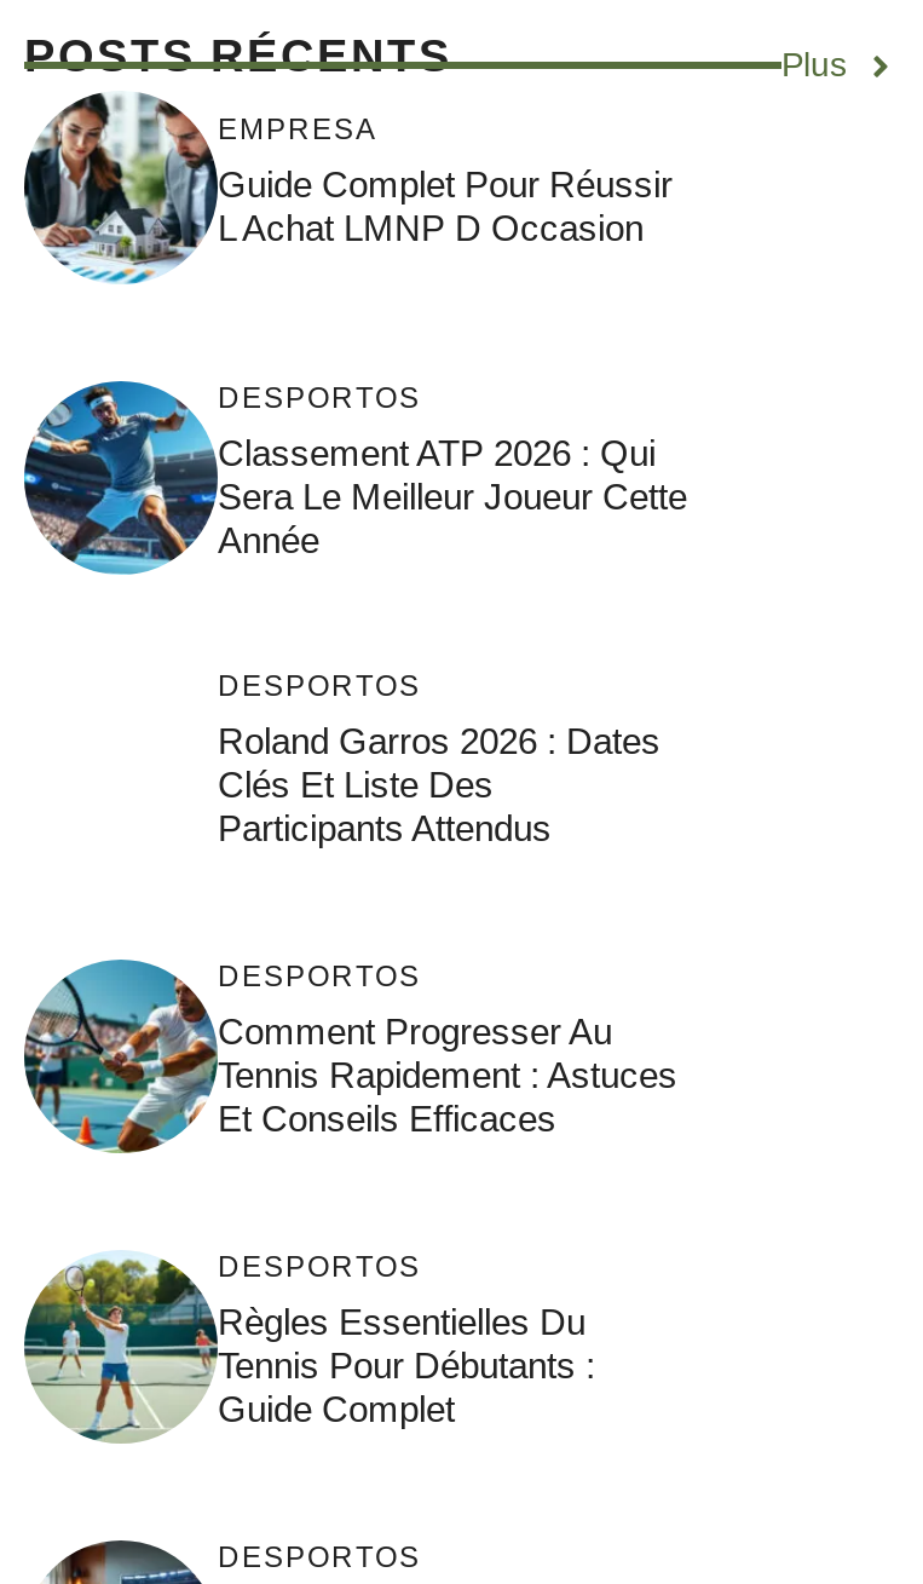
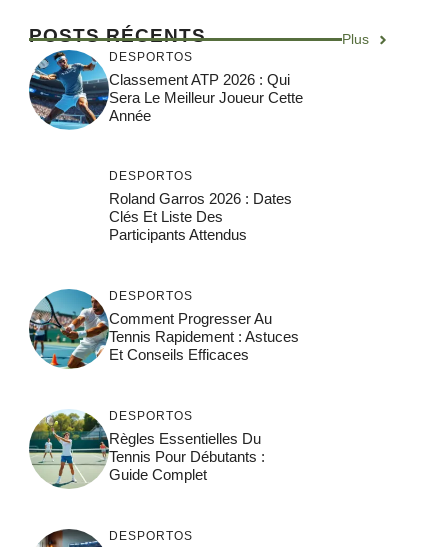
[22,93,673,280] [image] | EMPRESA | Guide Complet Pour Réussir | L Achat LMNP D Occasion -> none

